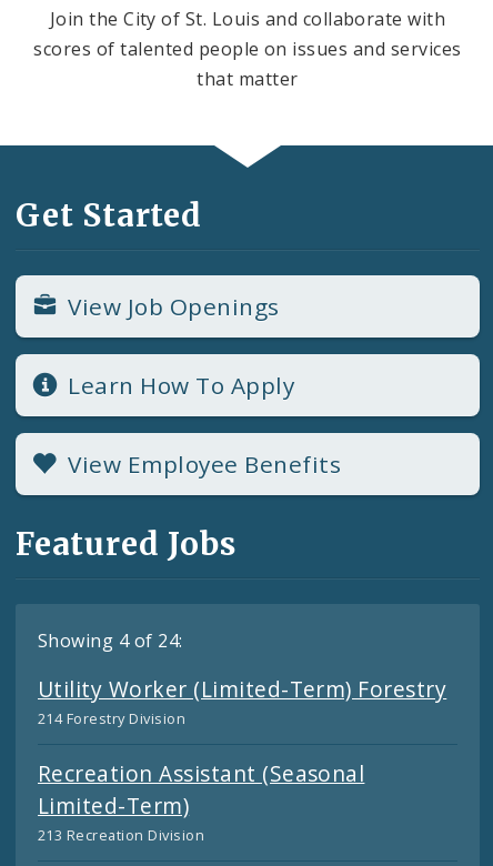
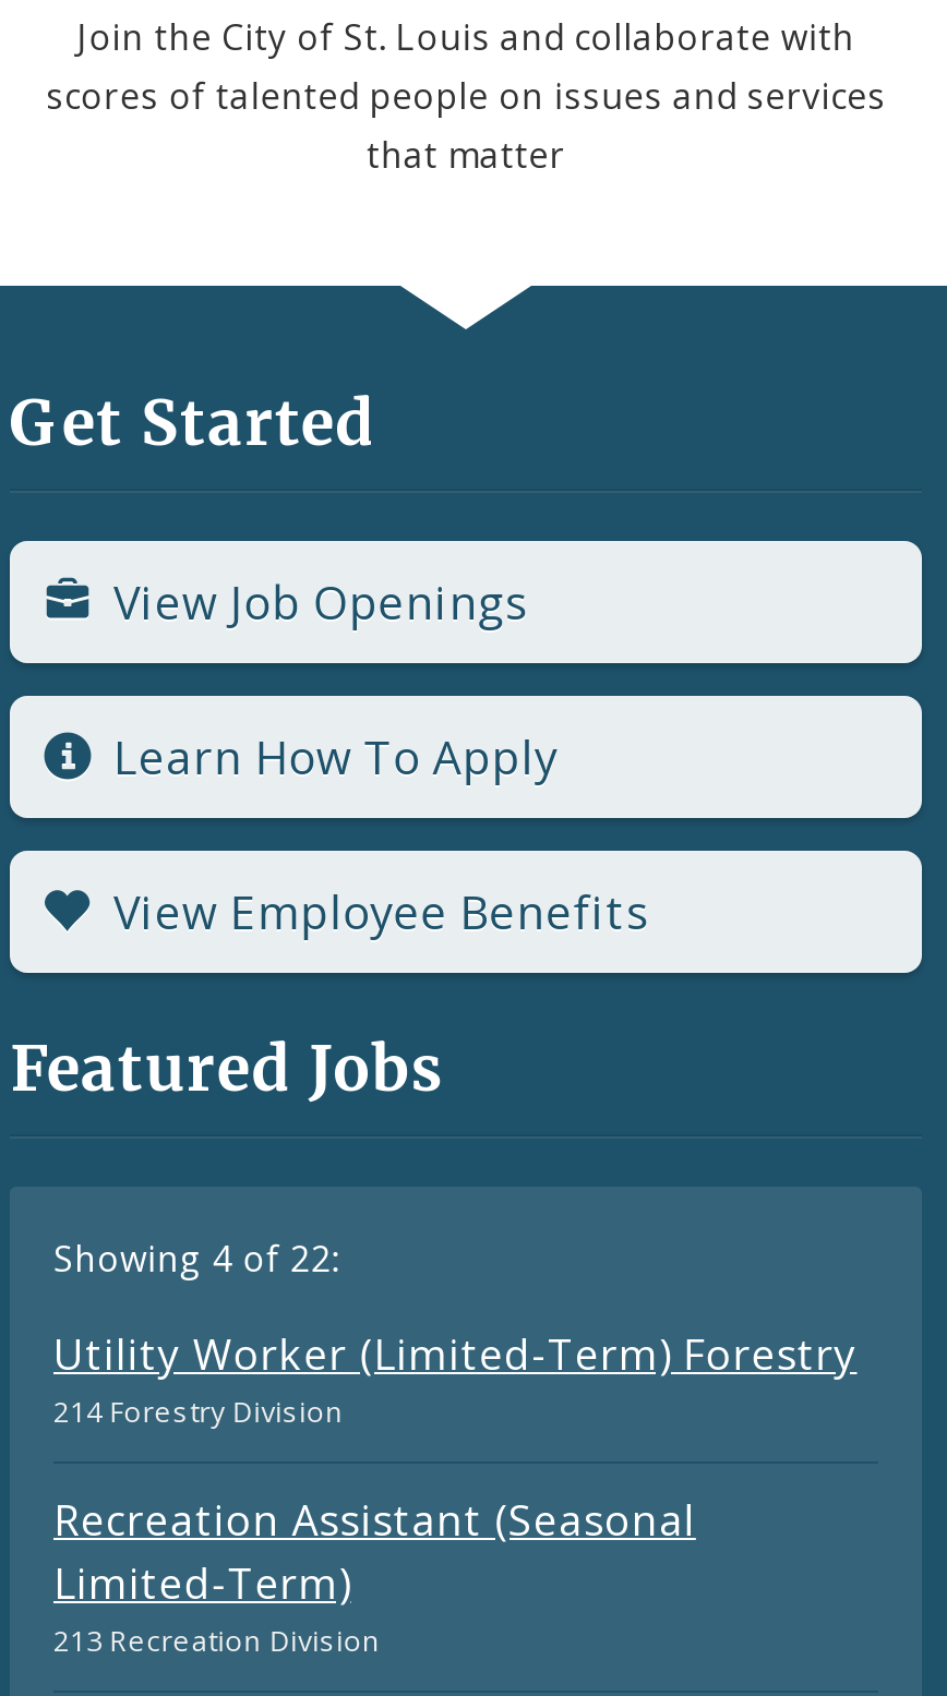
[38,628,183,653] Showing 4 of 24: -> [53,1234,339,1282] Showing 4 of 22:

